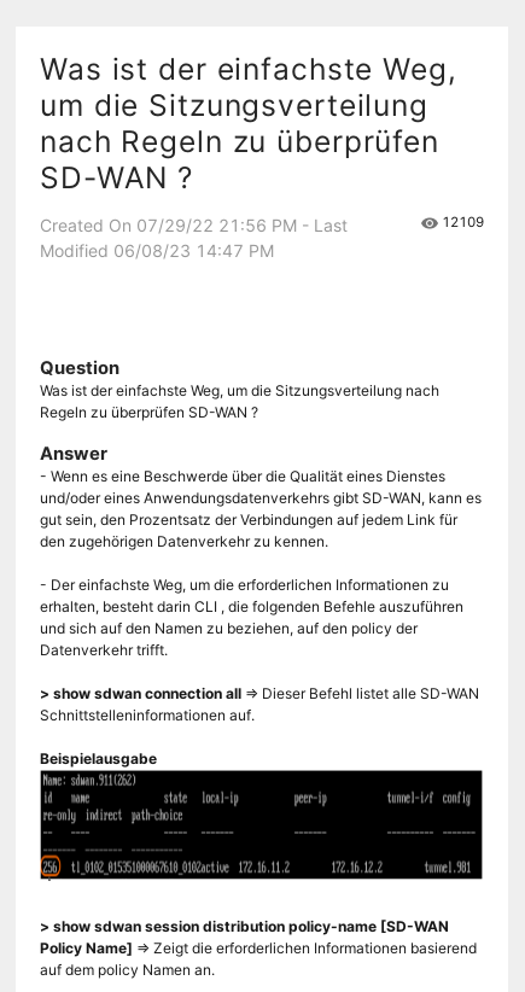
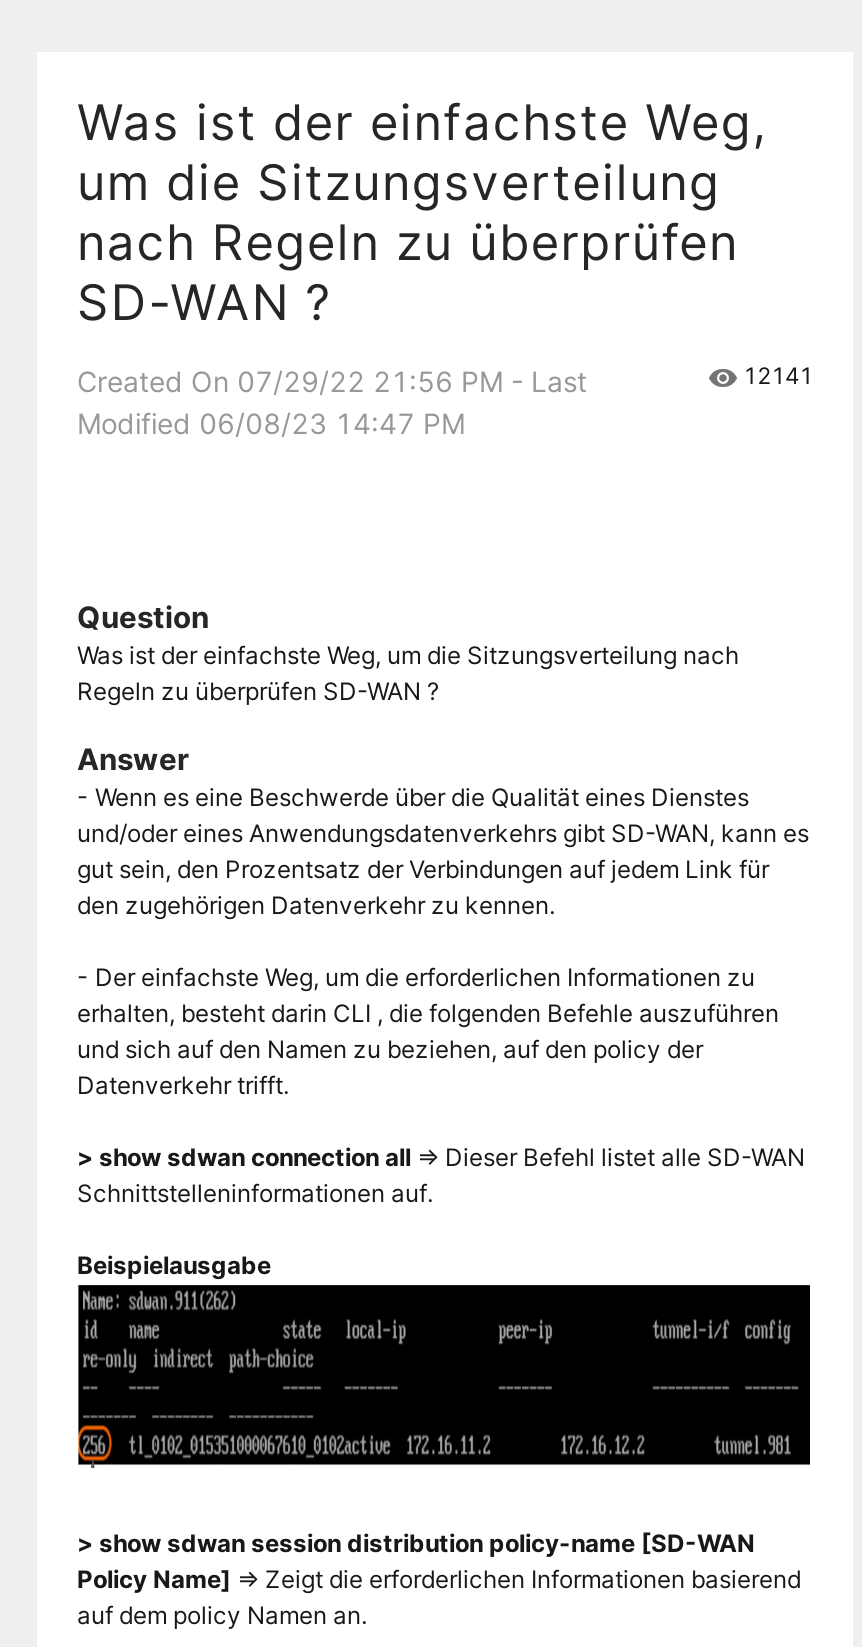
[442,214,484,231] 12109 -> [743,362,813,390] 12141

